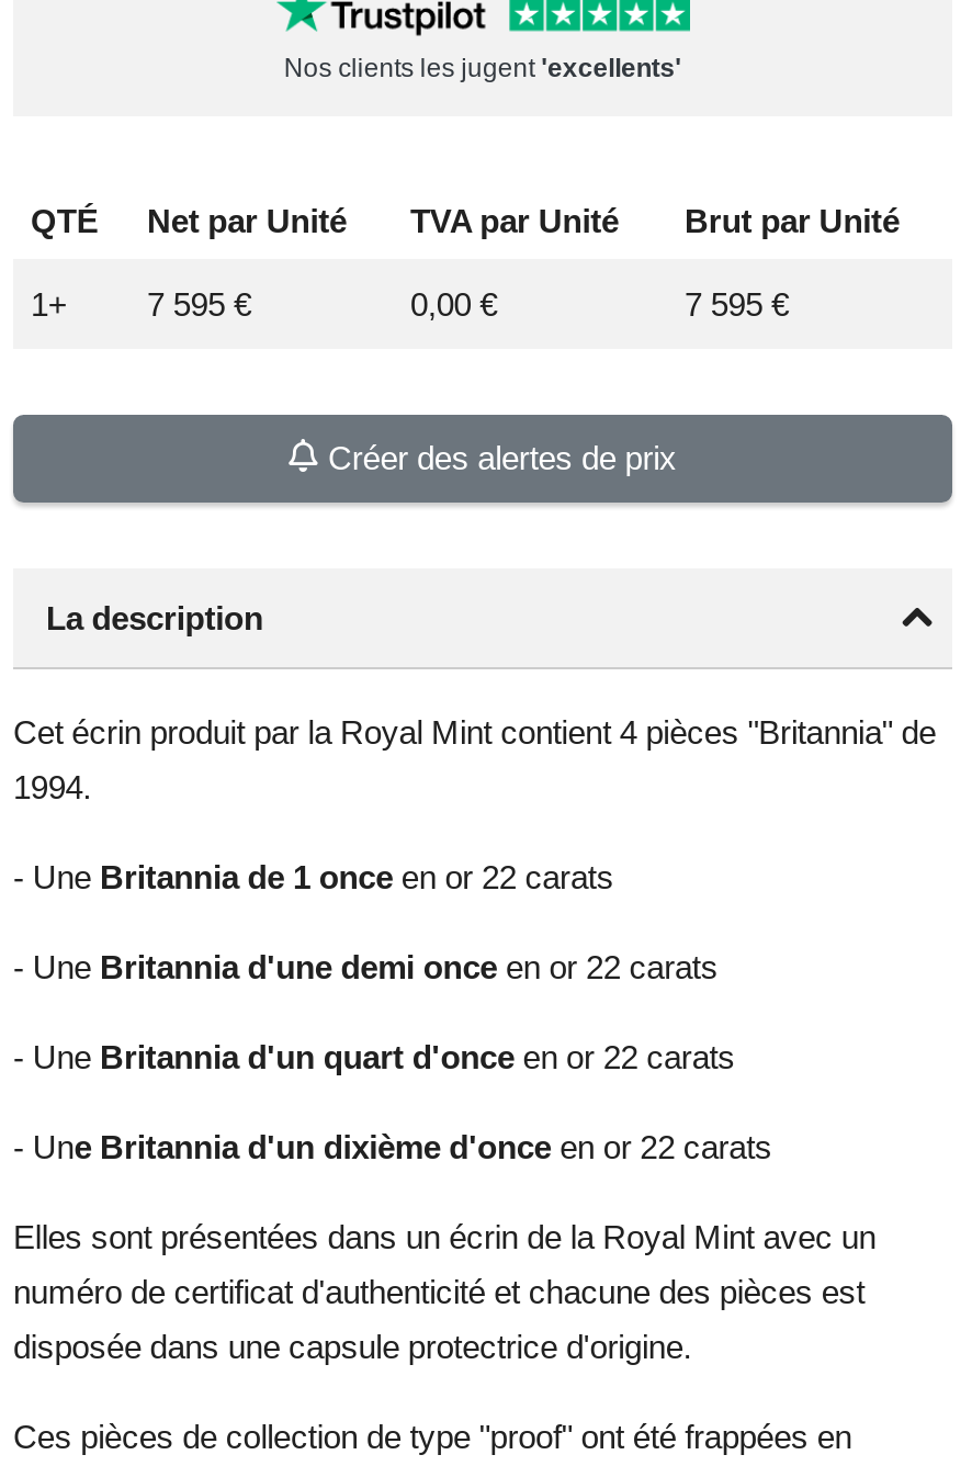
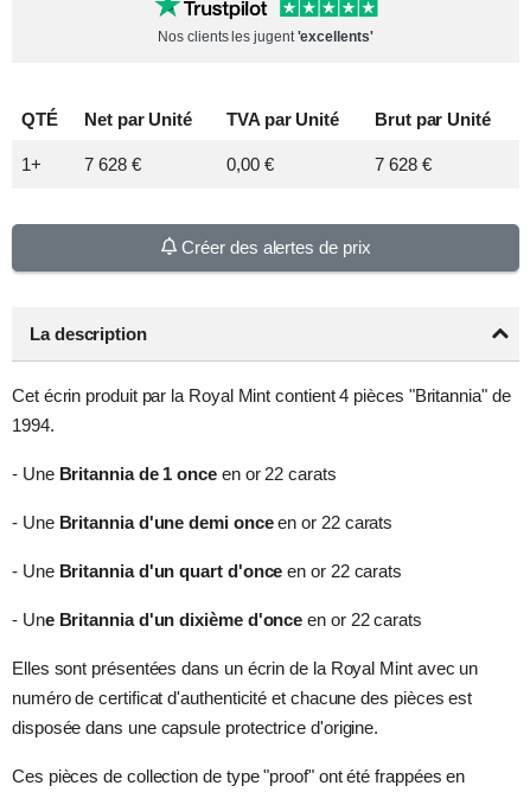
[147,286,251,323] 7 595 € -> [84,154,141,175] 7 628 €
[685,286,789,323] 7 595 € -> [375,154,431,175] 7 628 €

